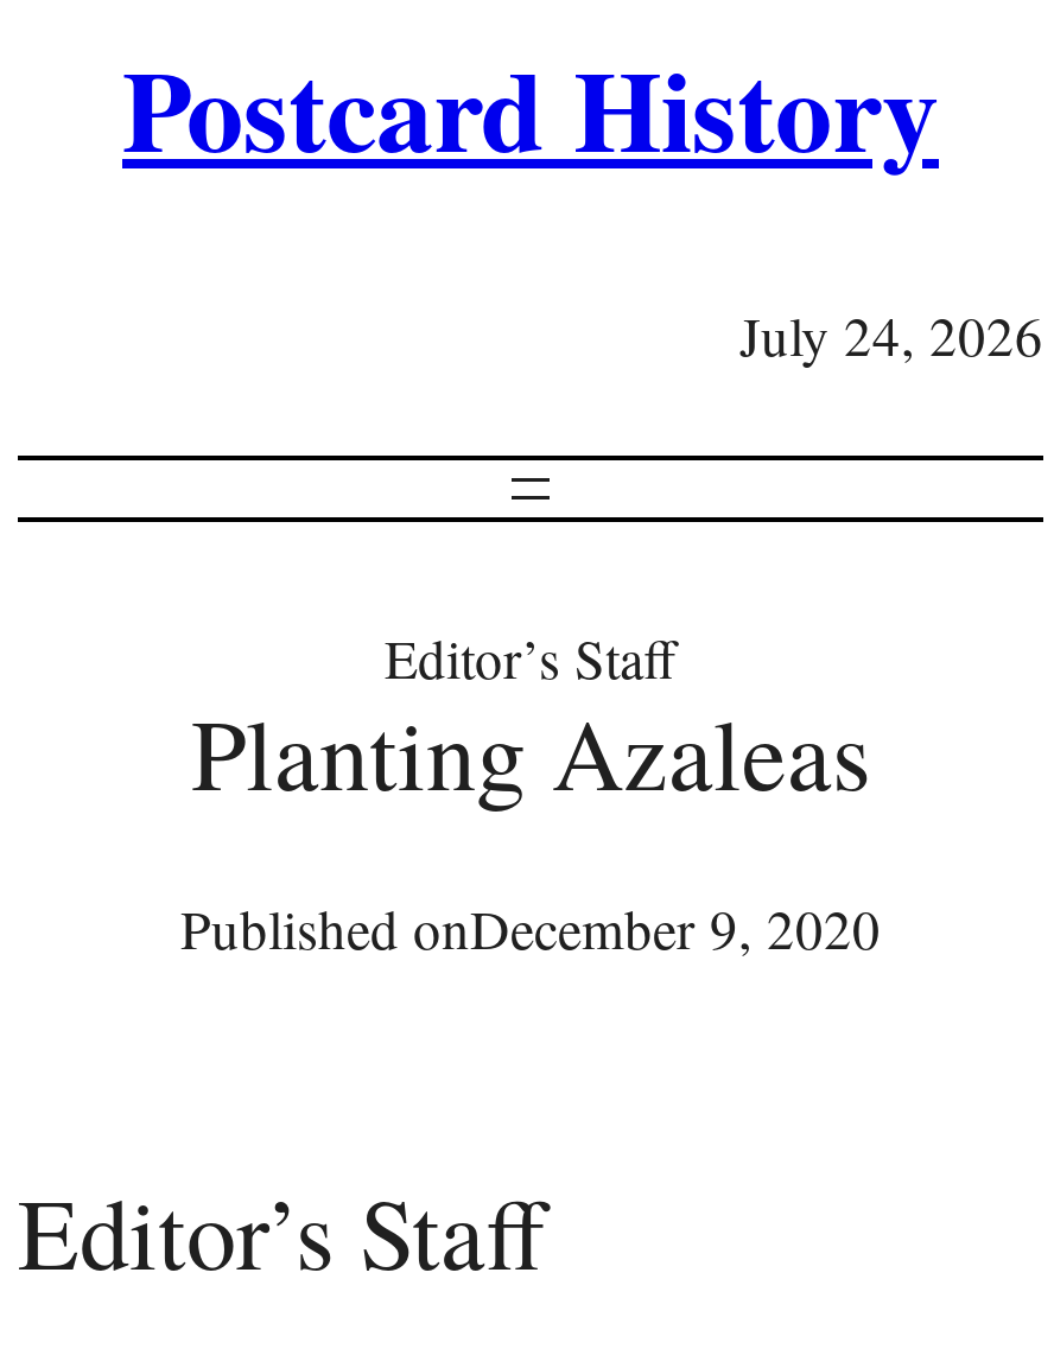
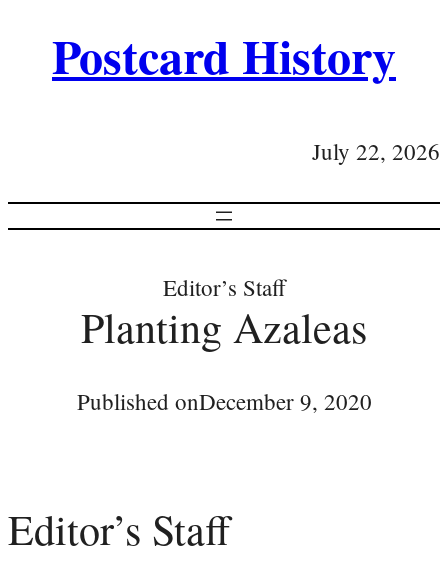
[739,299,1043,370] July 24, 2026 -> [312,136,440,166] July 22, 2026

